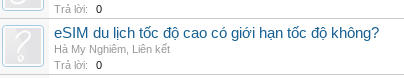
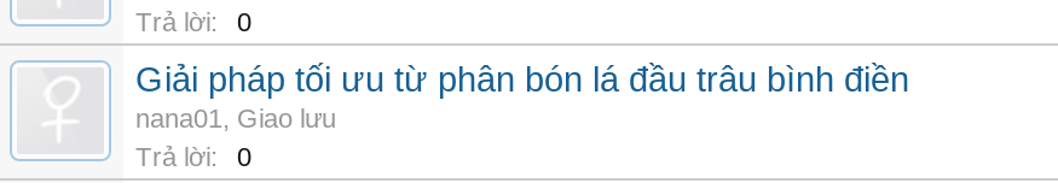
[54,25,379,55] eSIM du lịch tốc độ cao có giới hạn tốc độ không? | Hà My Nghiêm, Liên kết -> [135,60,909,132] Giải pháp tối ưu từ phân bón lá đầu trâu bình điền | nana01, Giao lưu

